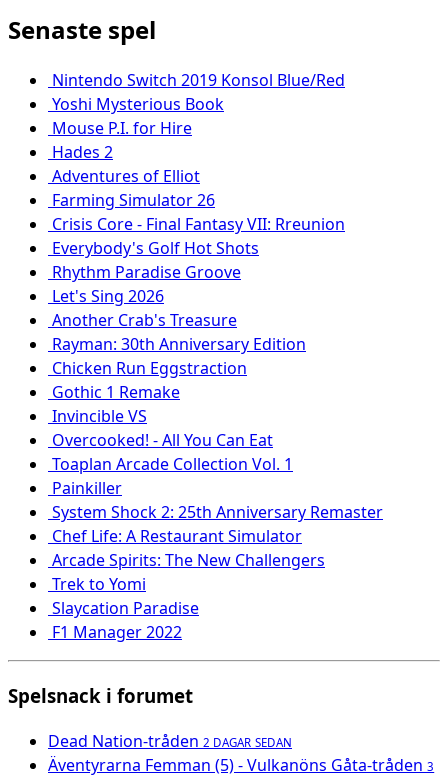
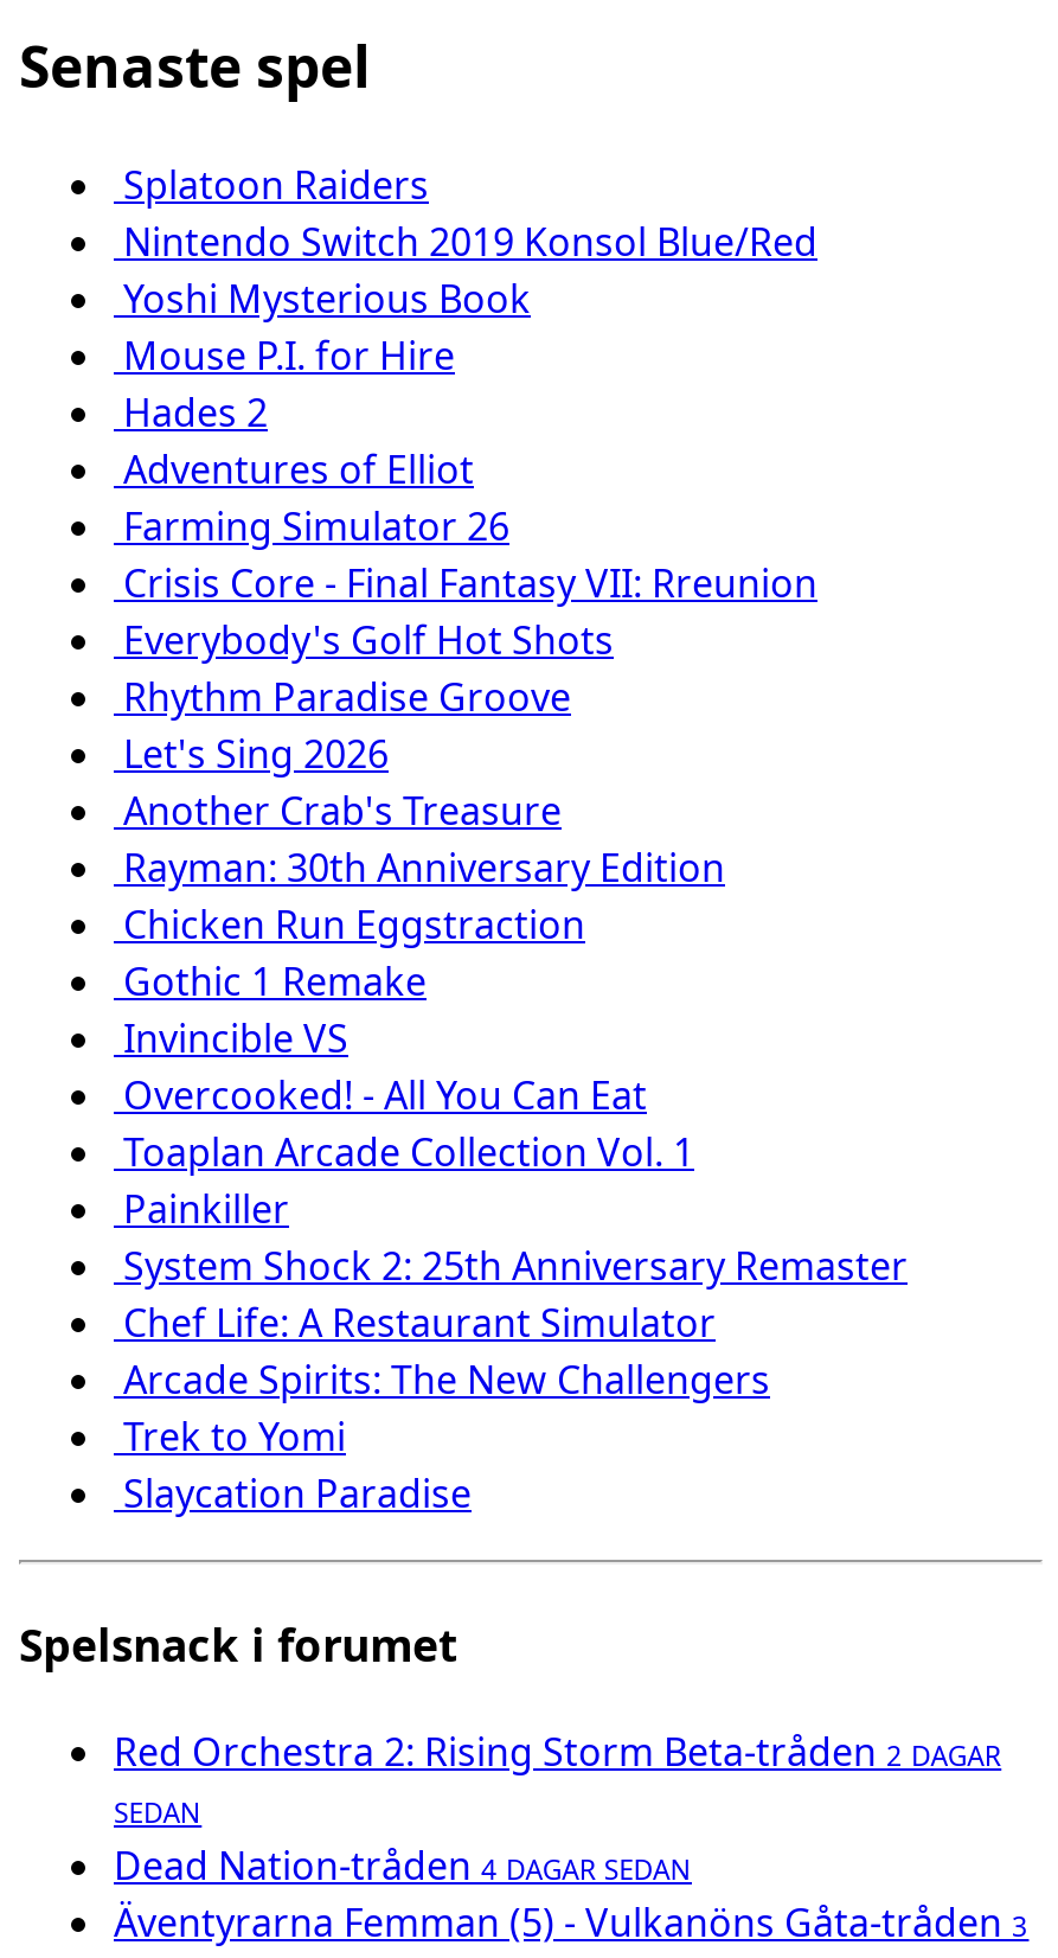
none -> [123,160,429,212] Splatoon Raiders
[52,621,182,643] F1 Manager 2022 -> none
[48,730,292,752] Dead Nation-tråden 2 DAGAR SEDAN -> [114,1725,1001,1891] Red Orchestra 2: Rising Storm Beta-tråden 2 DAGAR | SEDAN | Dead Nation-tråden 4 DAGAR SEDAN

